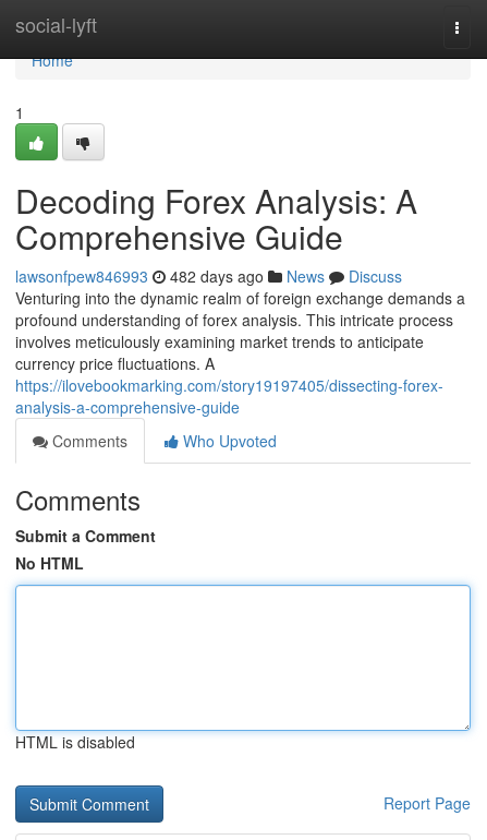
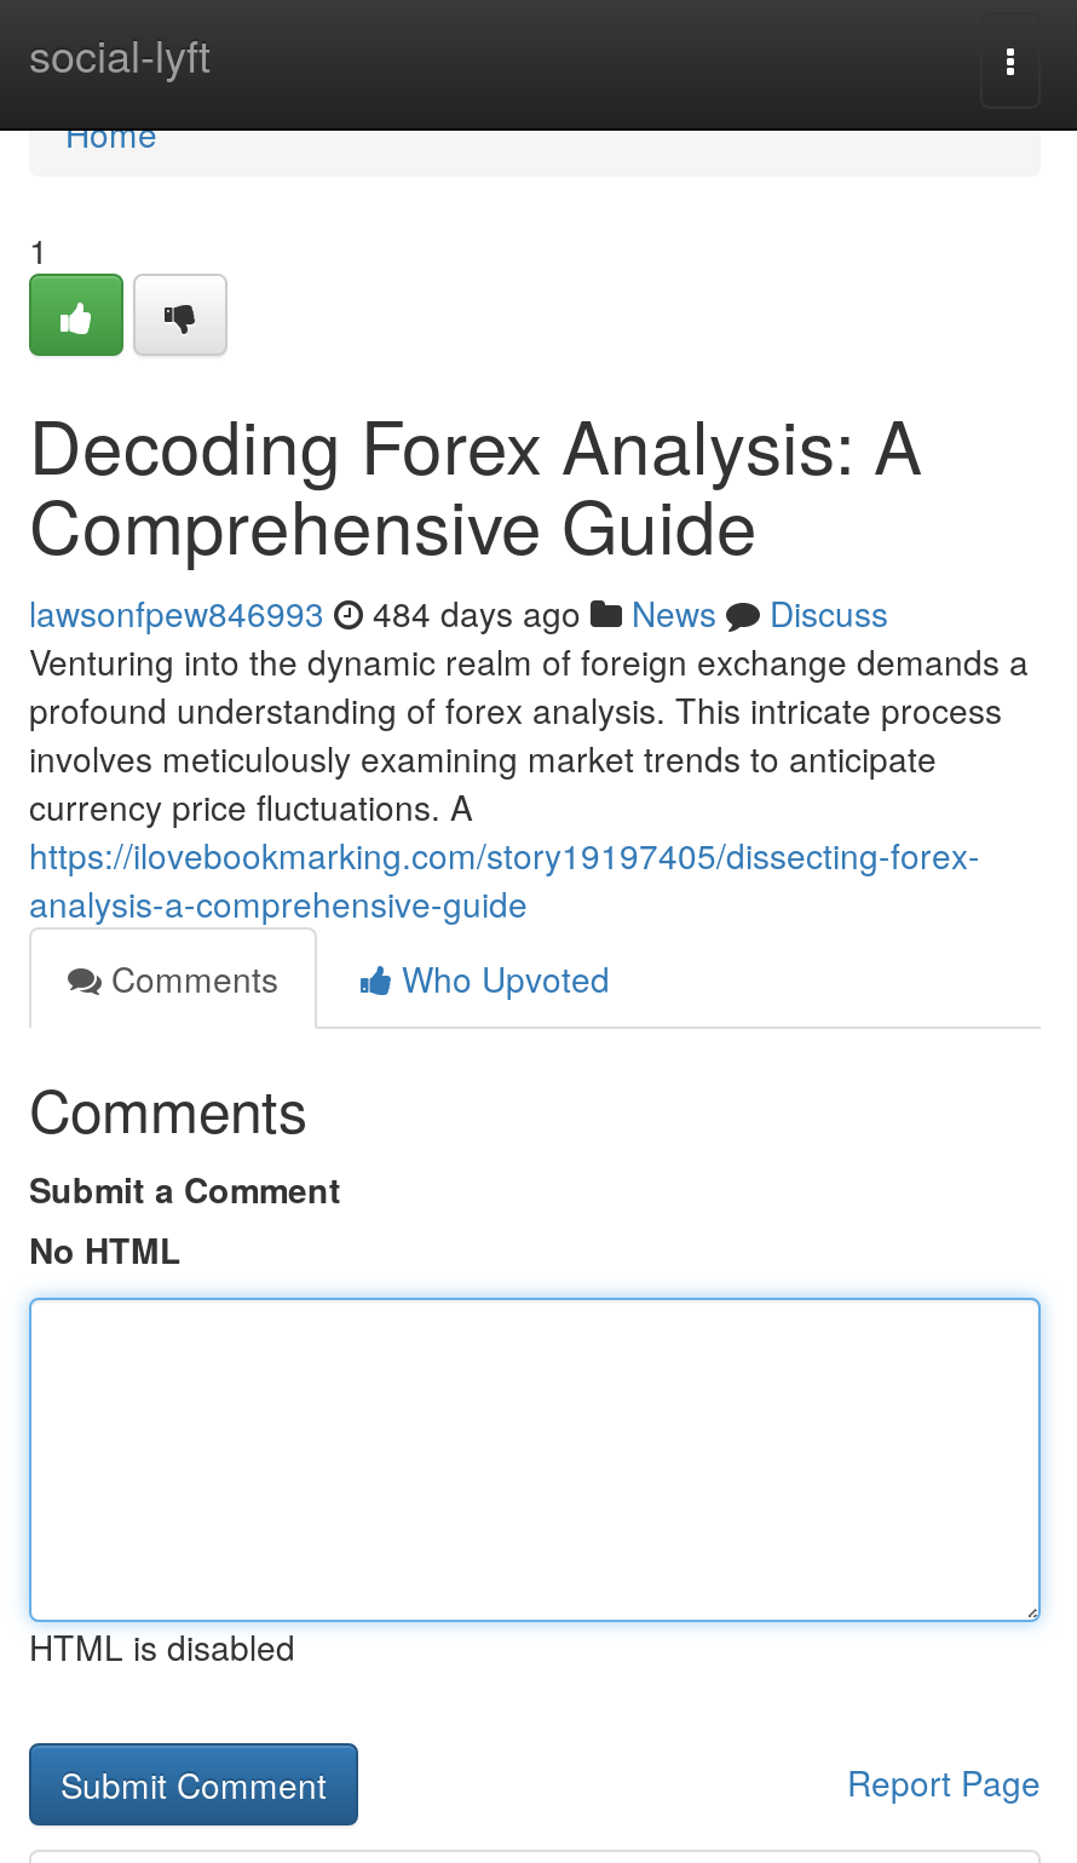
[15,265,402,287] lawsonfpew846993 482 days ago News Discuss -> [29,588,888,637] lawsonfpew846993 484 days ago News Discuss

